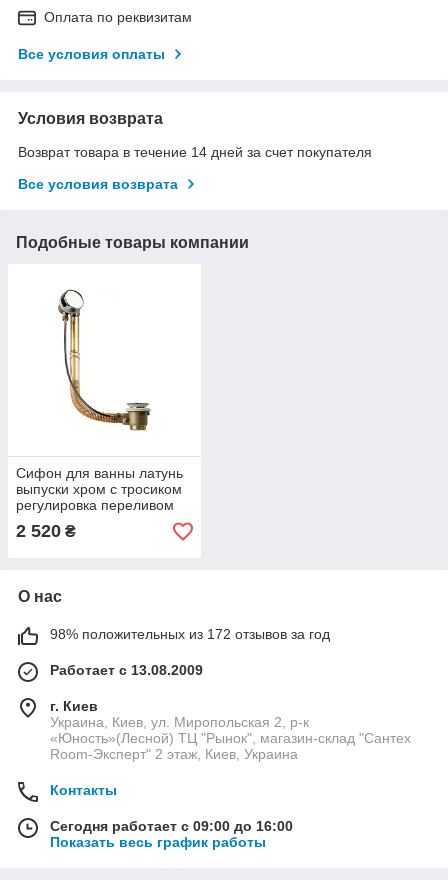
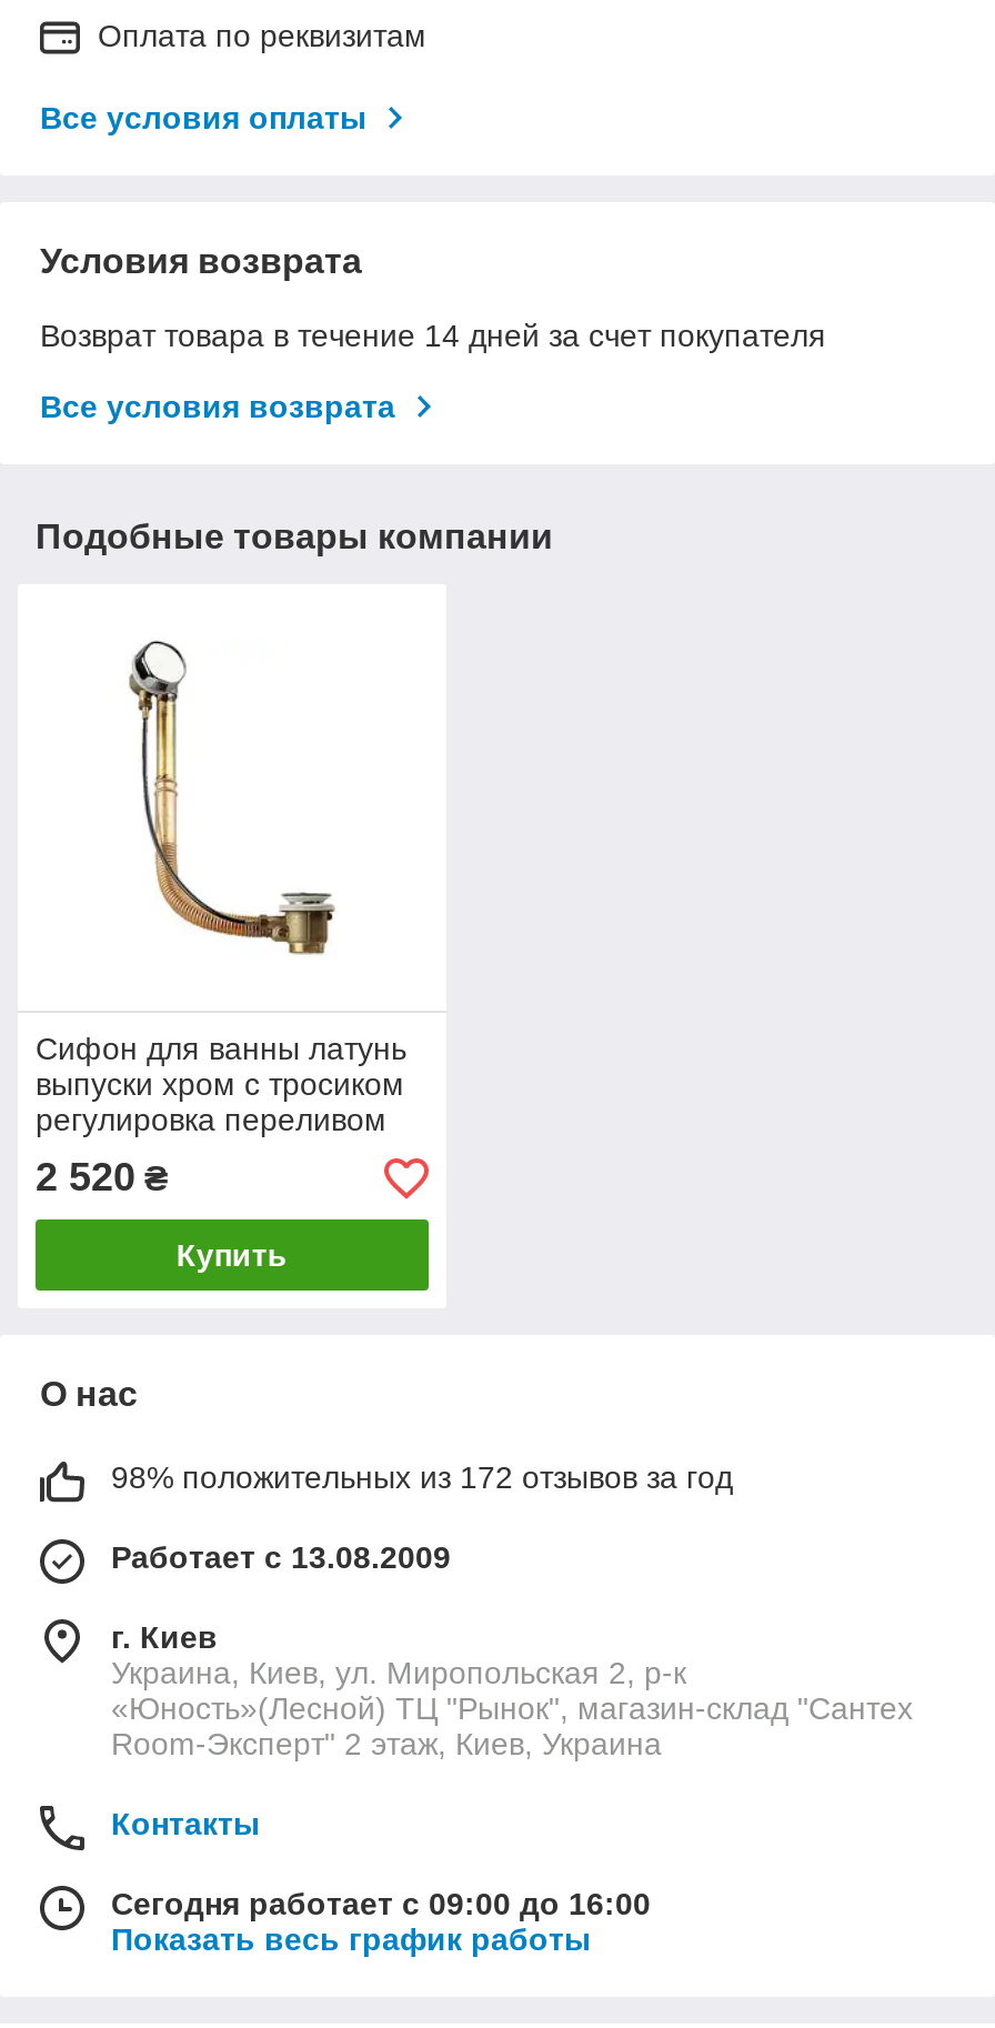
none -> [176,1238,287,1274] Купить

